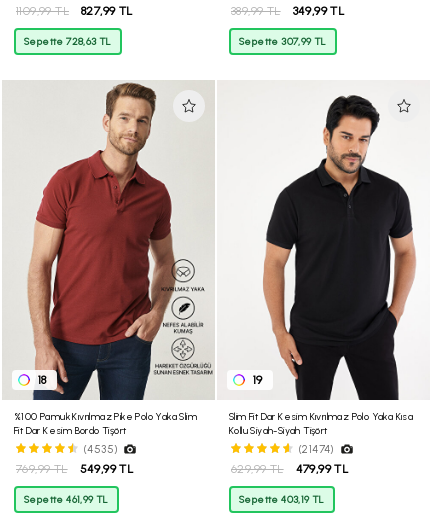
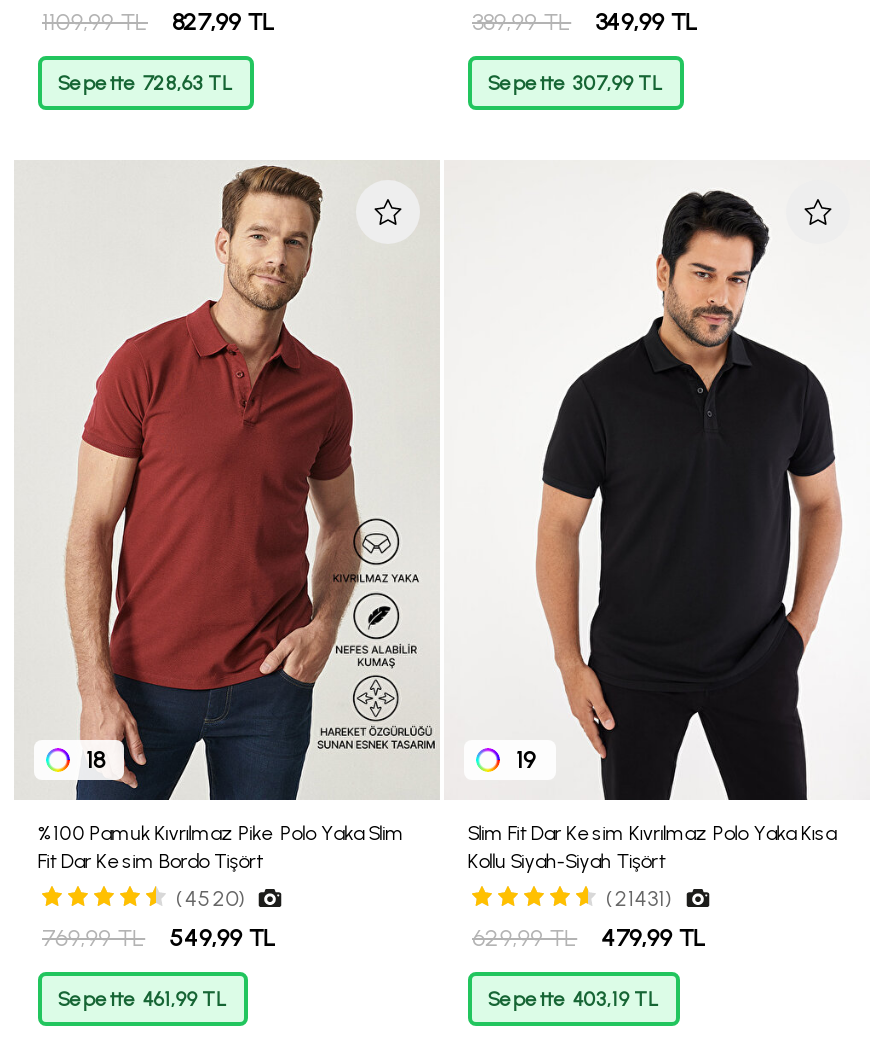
[83,442,118,455] (4535) -> [176,885,247,911] (4520)
[298,442,335,455] (21474) -> [606,885,674,911] (21431)

